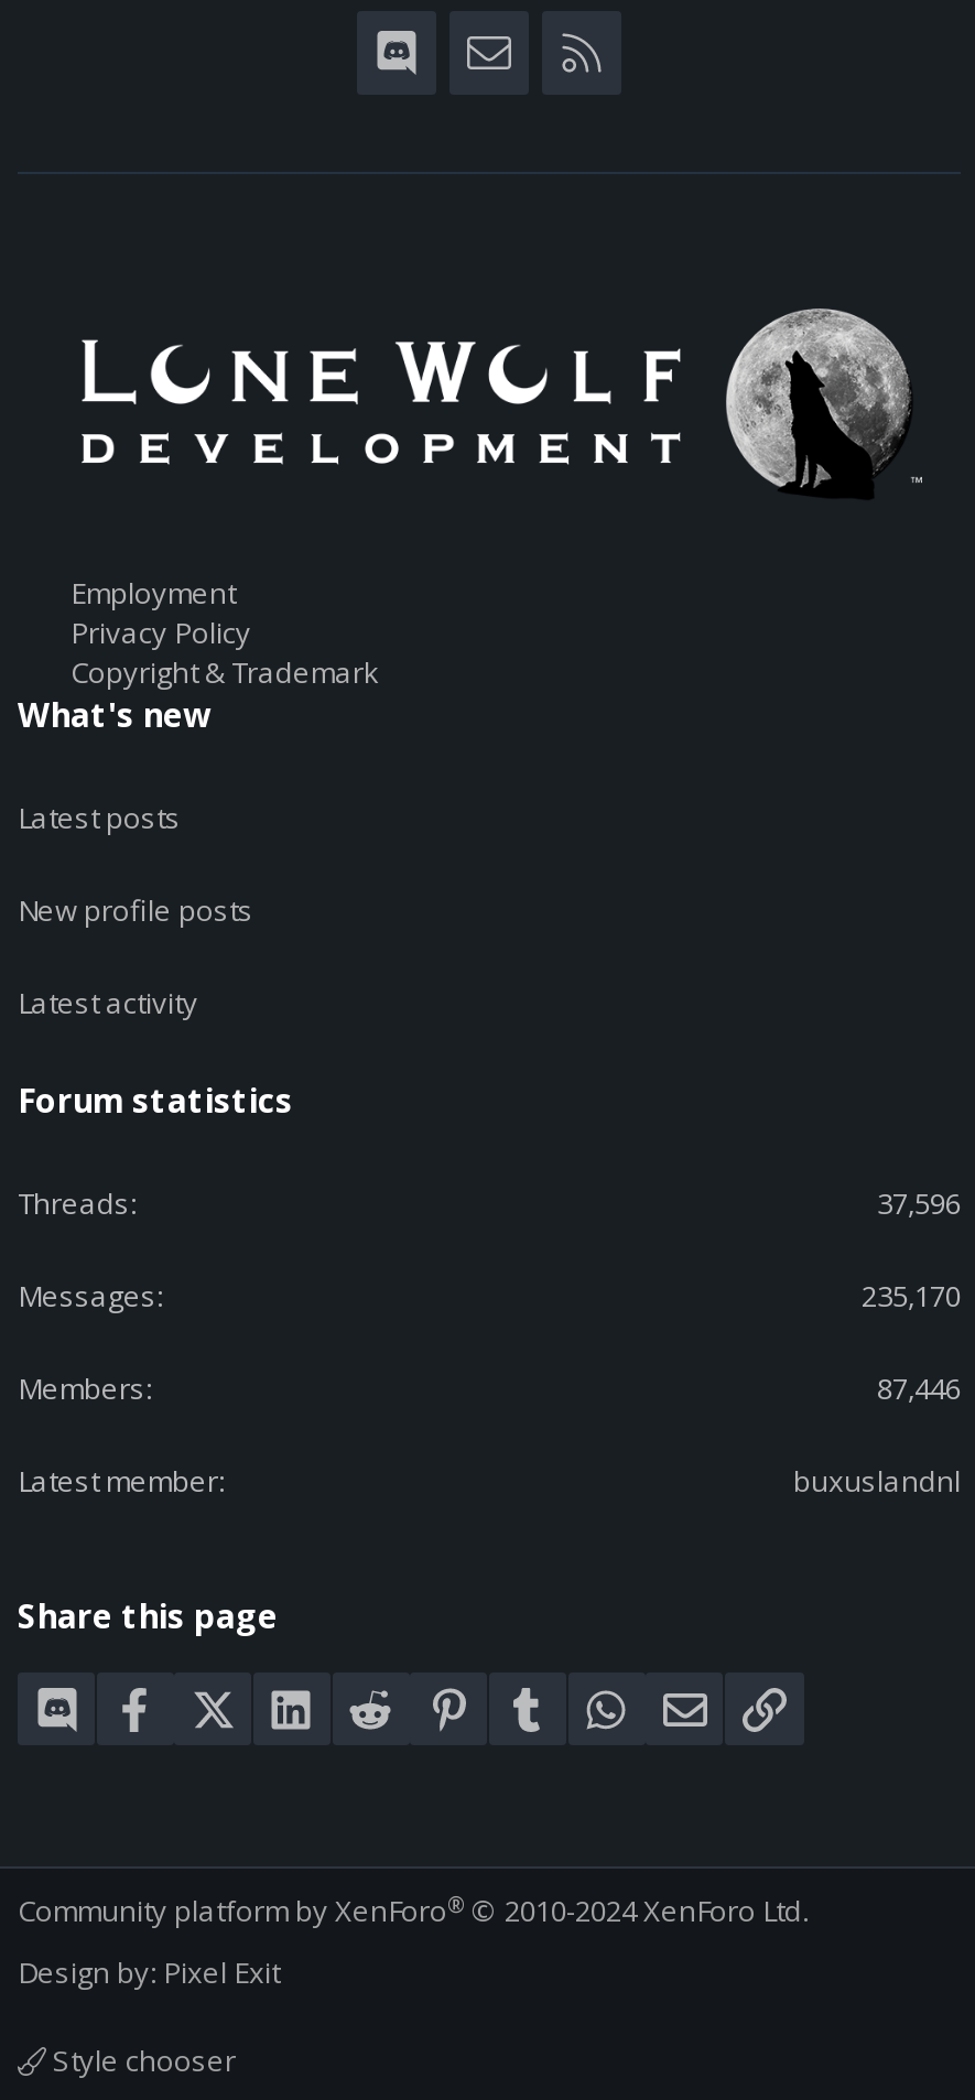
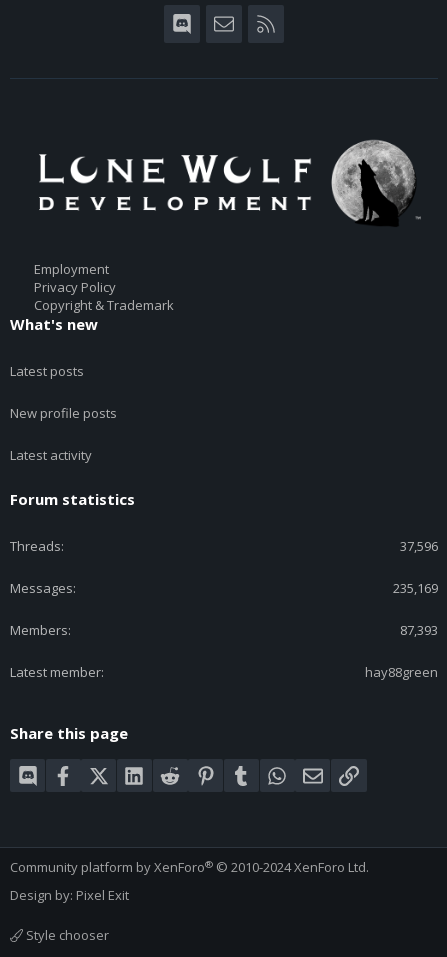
[862,1275,961,1315] 235,170 -> [393,579,438,597] 235,169
[877,1368,961,1407] 87,446 -> [400,621,438,639] 87,393
[793,1460,961,1500] buxuslandnl -> [365,663,438,681] hay88green

